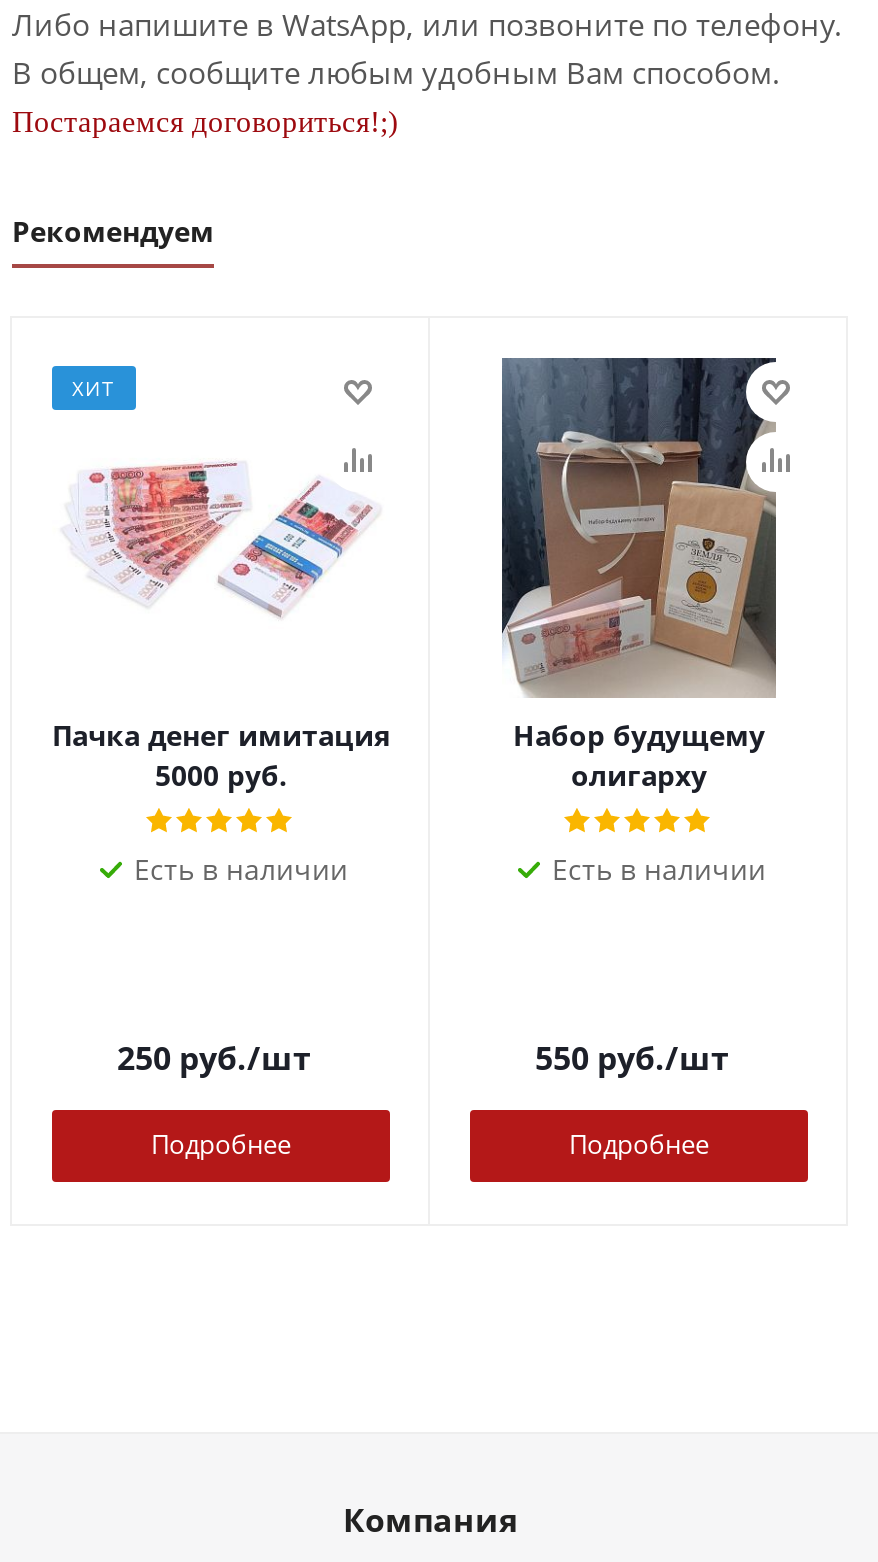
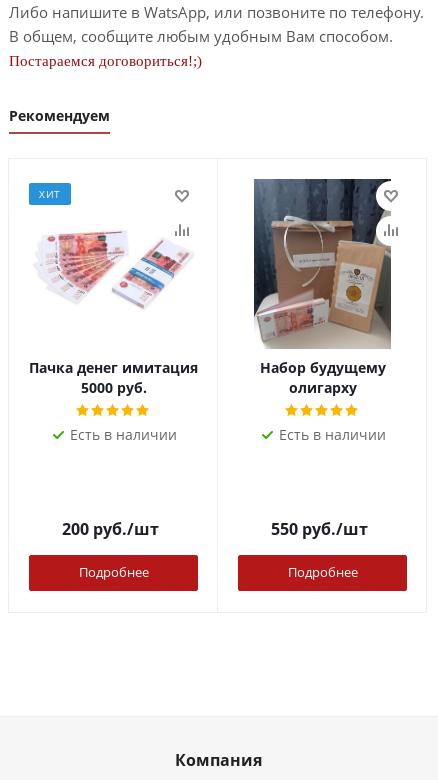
[117,1036,311,1080] 250 руб./шт -> [61,518,158,540] 200 руб./шт

